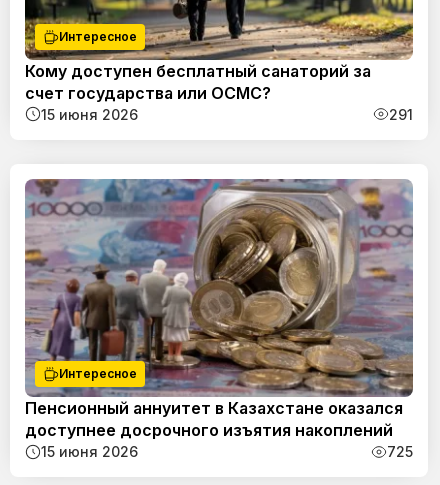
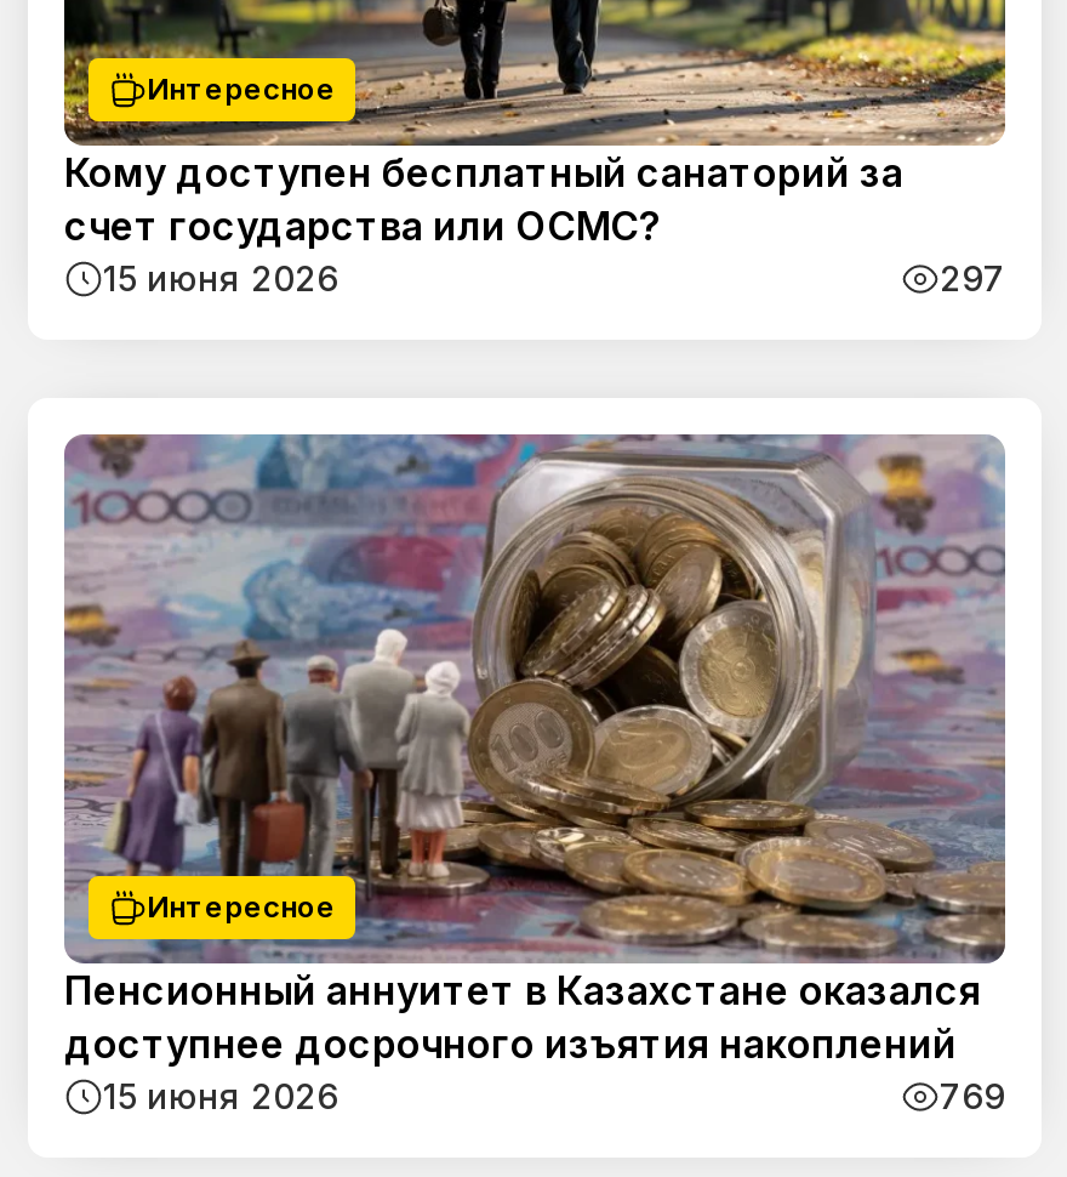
[389,106,413,123] 291 -> [940,257,1005,298] 297
[387,443,413,460] 725 -> [940,1076,1005,1117] 769

